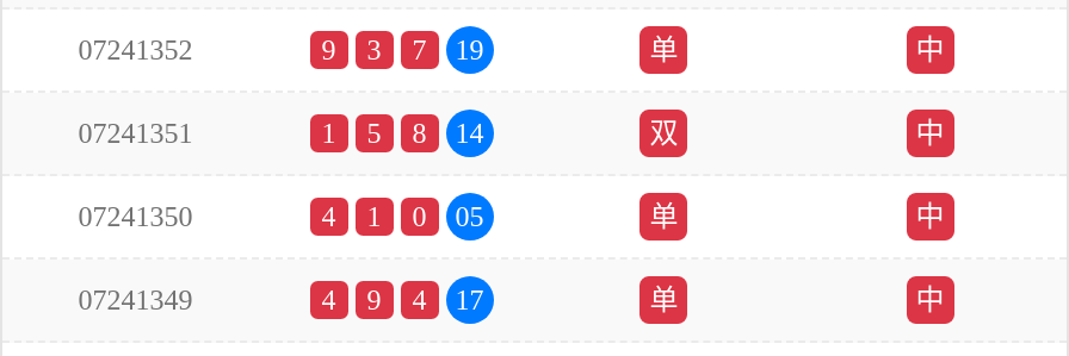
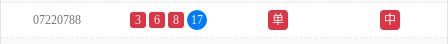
[78,33,336,67] 07241352 | 9 -> [33,13,81,27] 07220788
[78,33,944,150] 7 | 19 | 单 | 中 | 07241351 | 1 | 5 -> [154,13,160,27] 6
[78,117,944,317] 14 | 双 | 中 | 07241350 | 4 | 1 | 0 | 05 | 单 | 中 | 07241349 | 4 | 9 | 4 -> none

